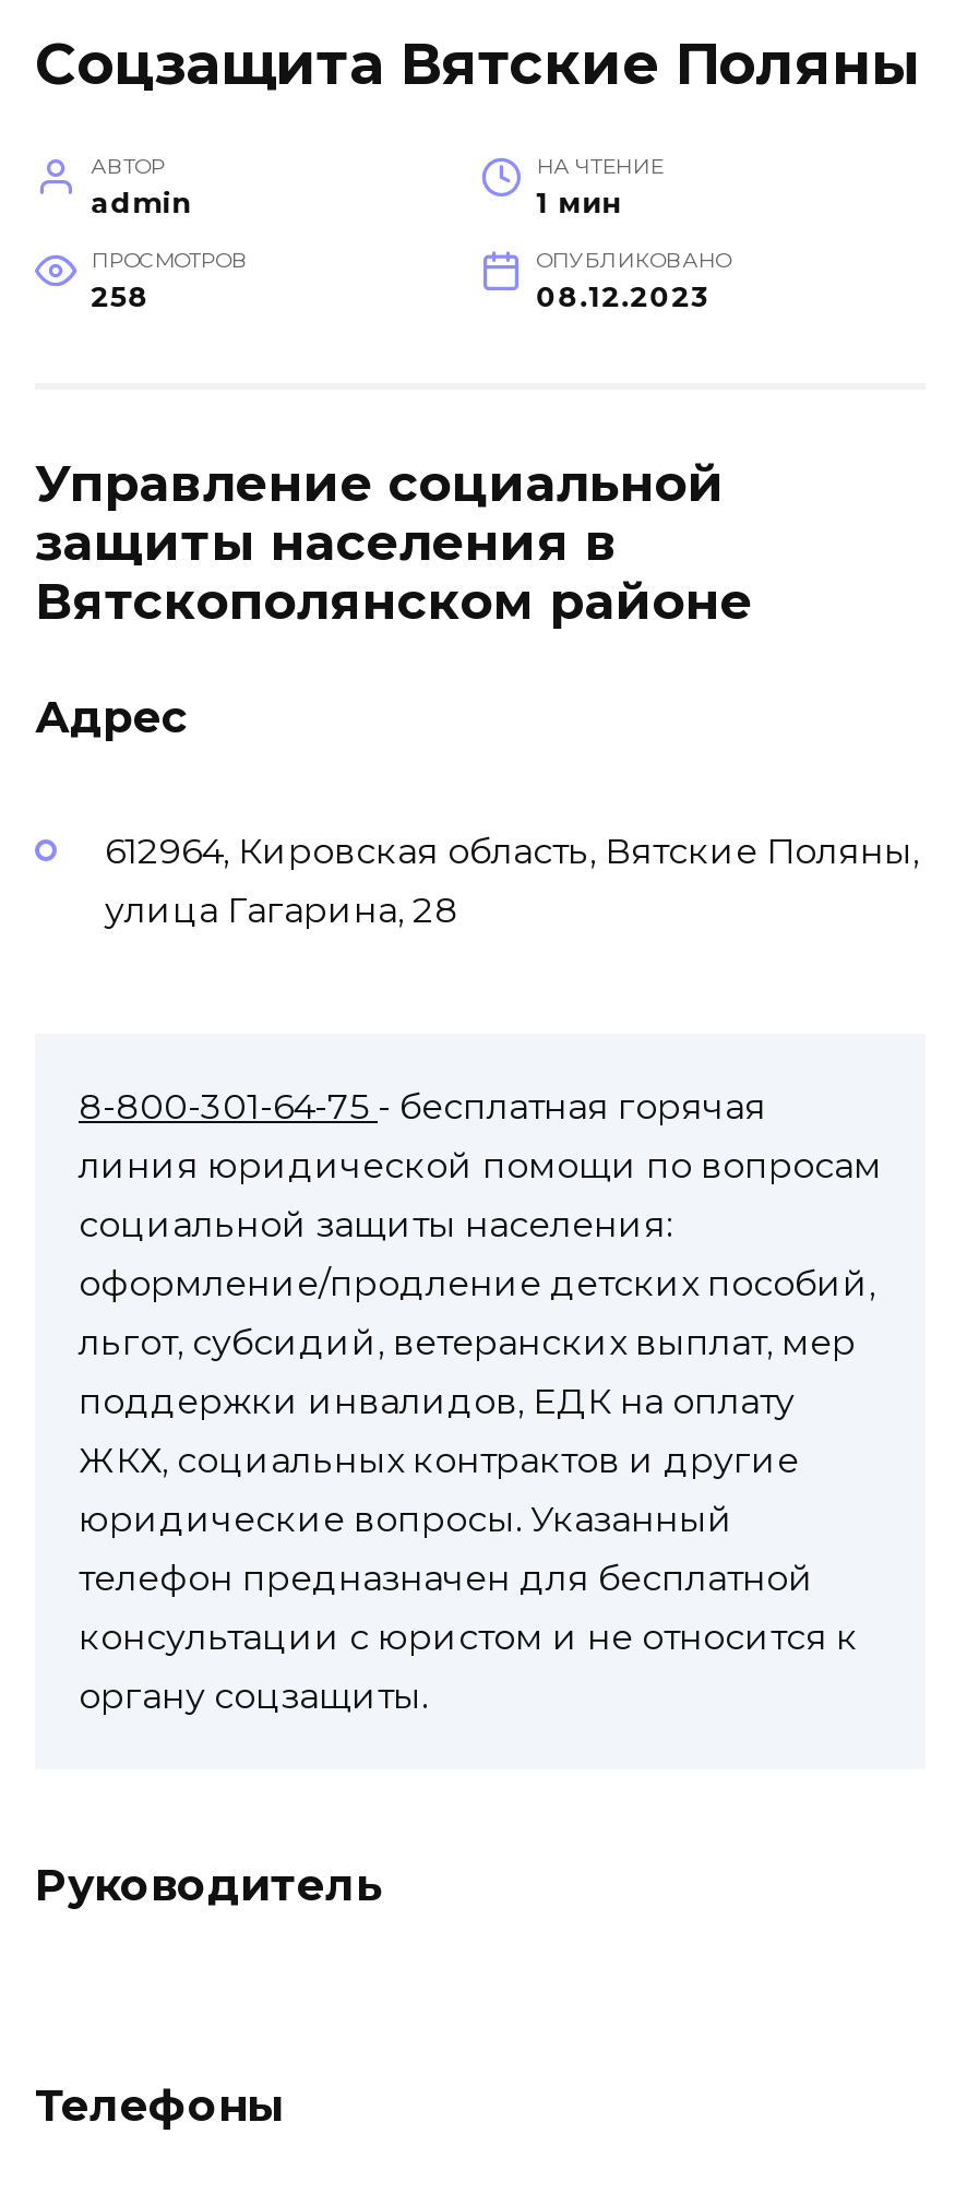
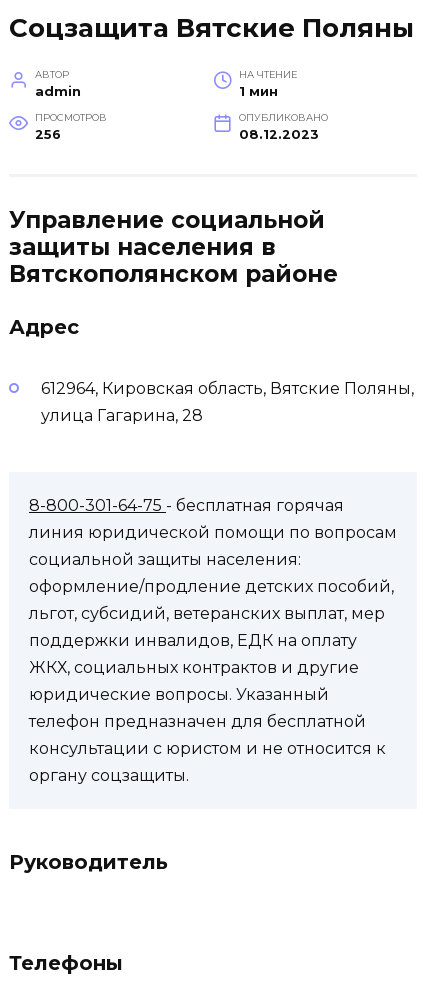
[91,280,150,313] 258 -> [35,127,61,142] 256

